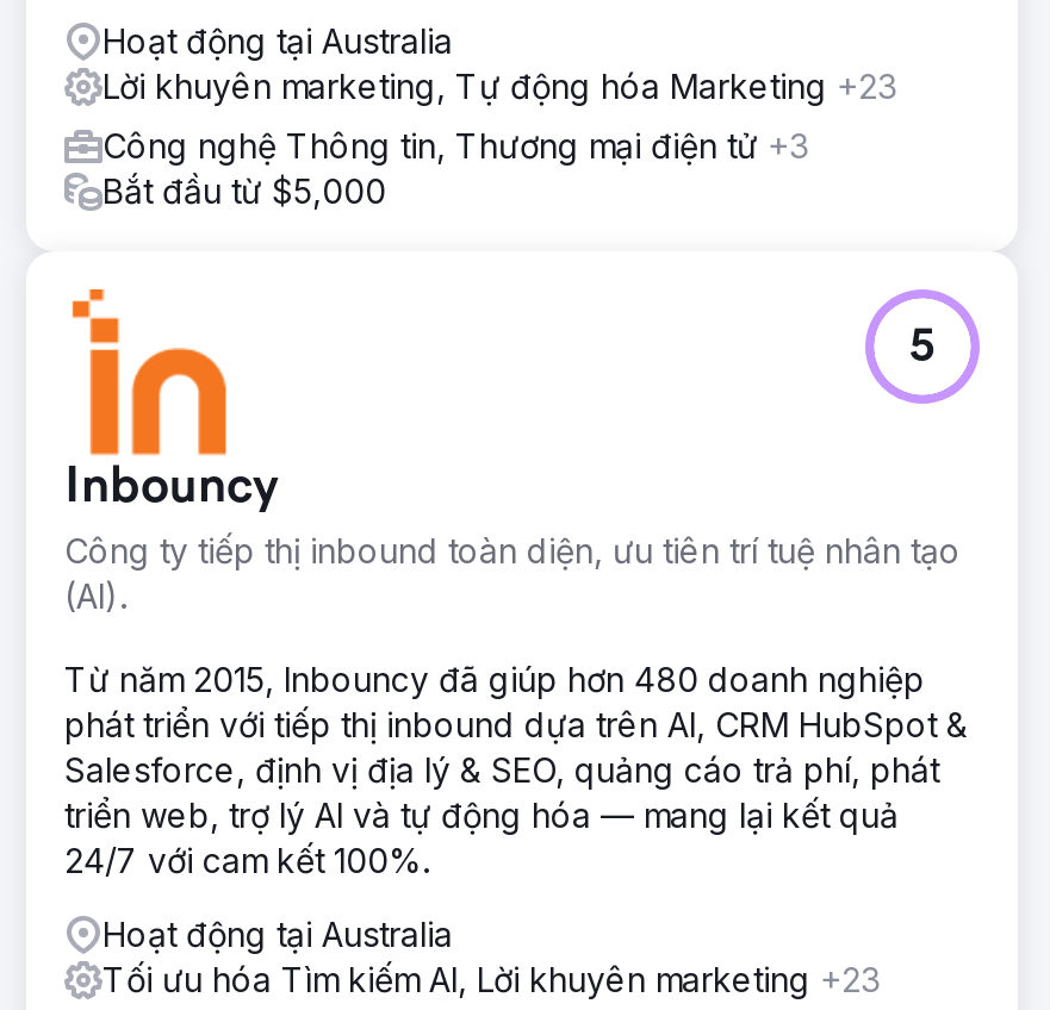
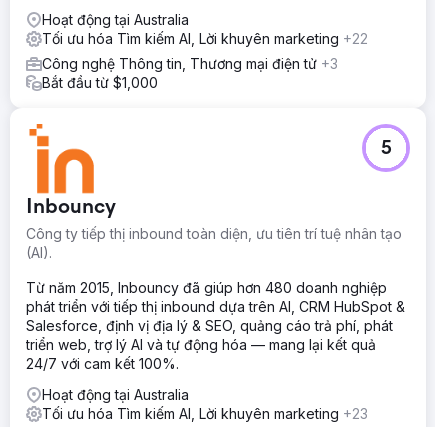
[102,65,896,105] Lời khuyên marketing, Tự động hóa Marketing +23 -> [42,30,368,47] Tối ưu hóa Tìm kiếm AI, Lời khuyên marketing +22
[102,169,386,210] Bắt đầu từ $5,000 -> [42,74,158,91] Bắt đầu từ $1,000

